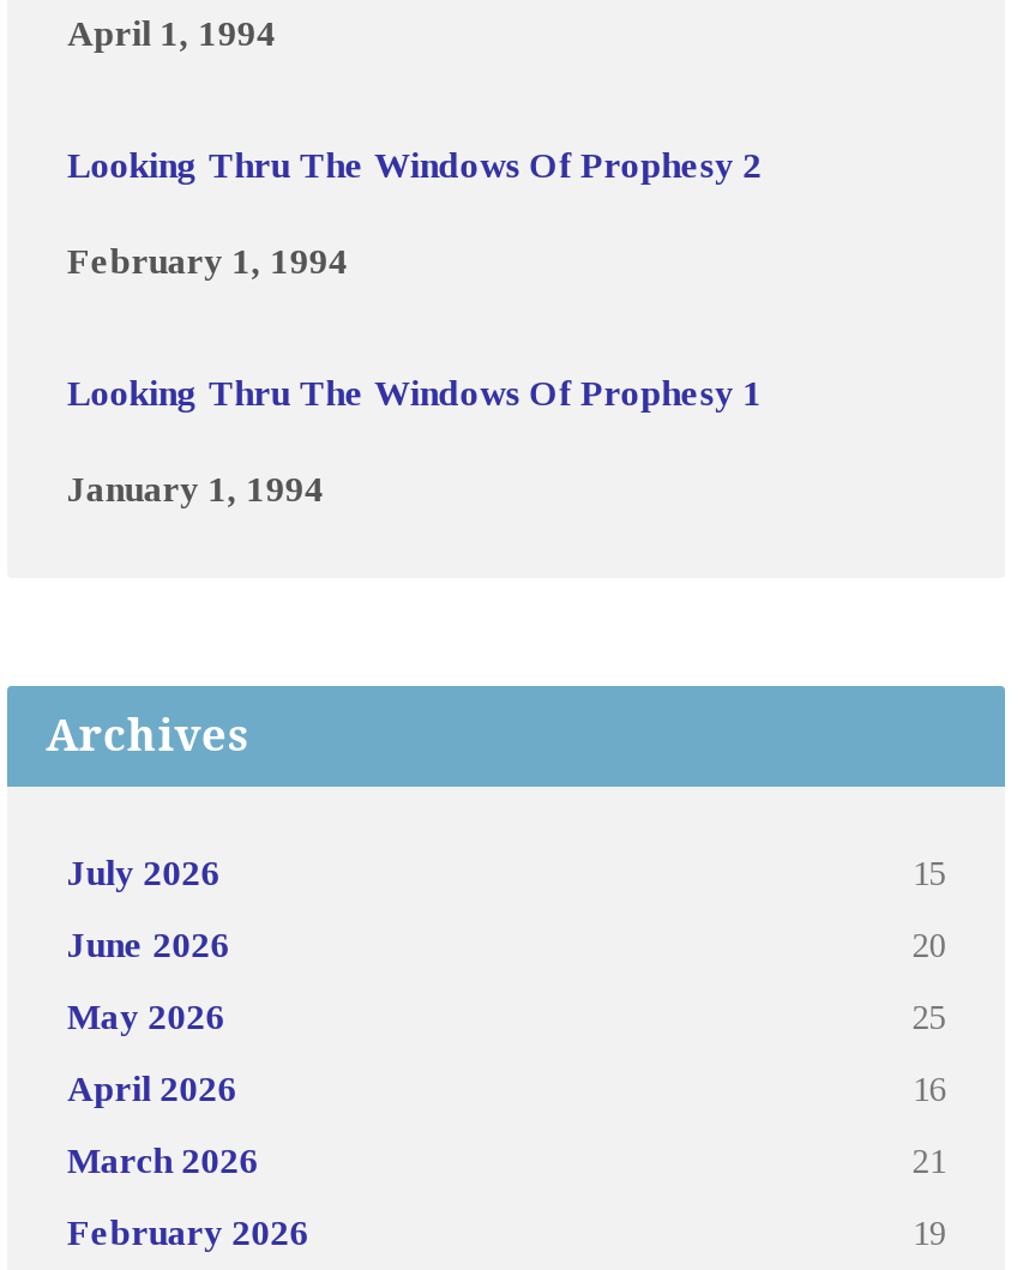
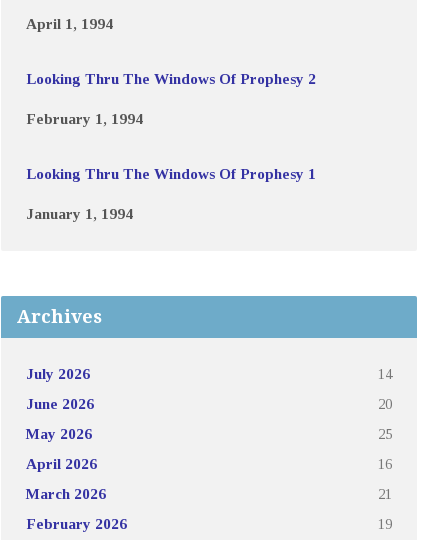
[912,853,946,891] 15 -> [378,366,392,382] 14

